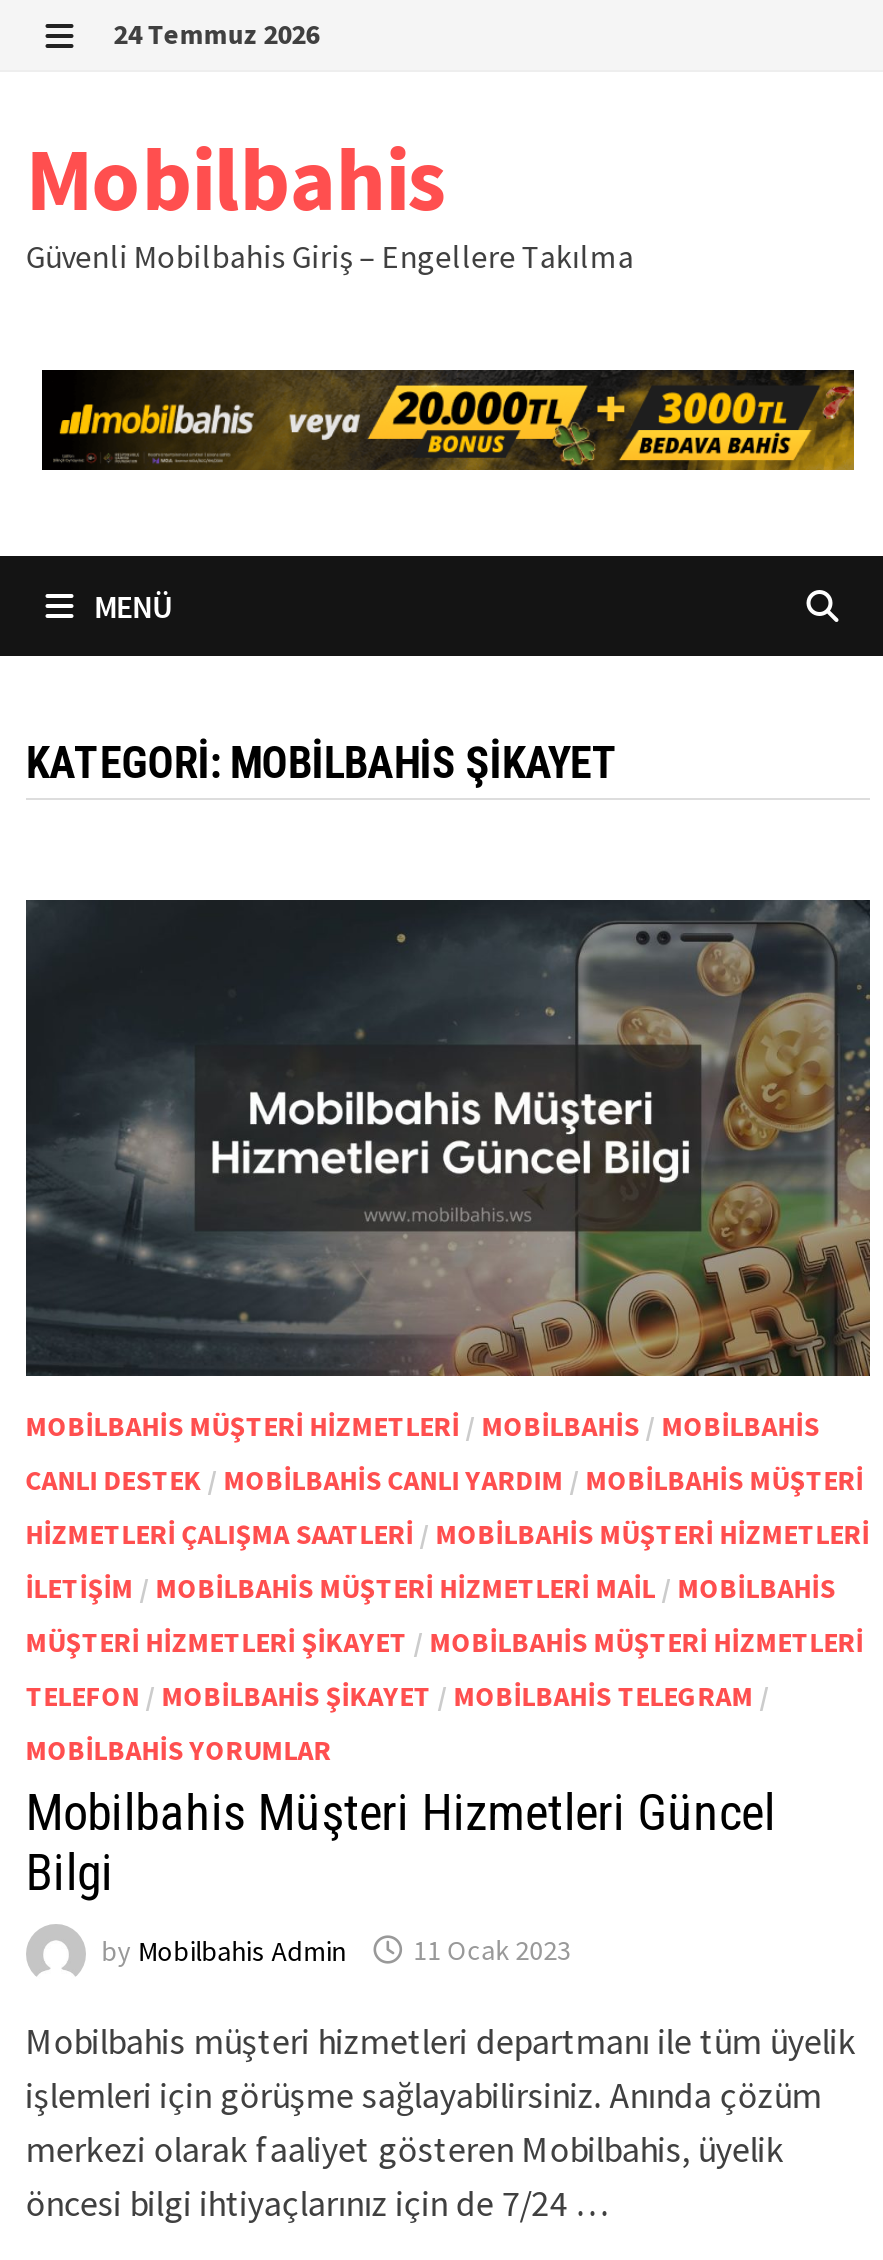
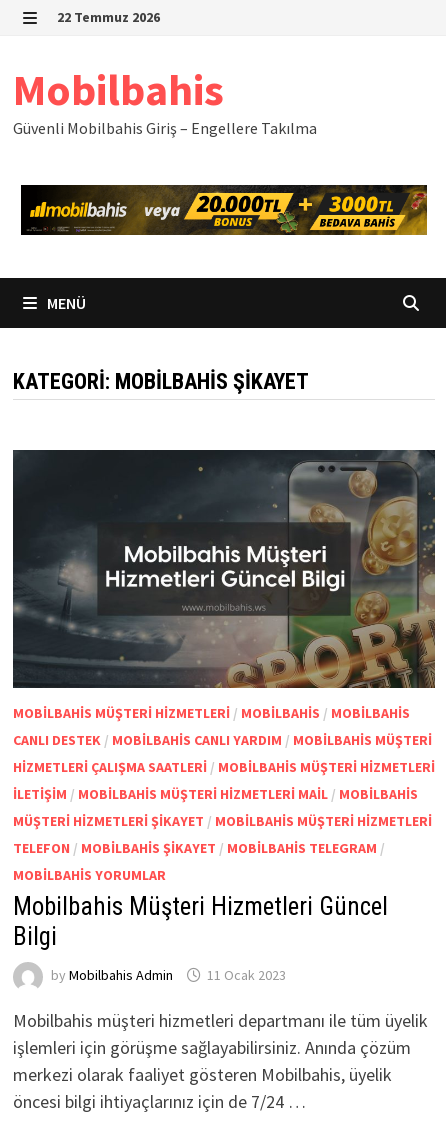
[114,16,320,52] 24 Temmuz 2026 -> [57,8,160,26] 22 Temmuz 2026

